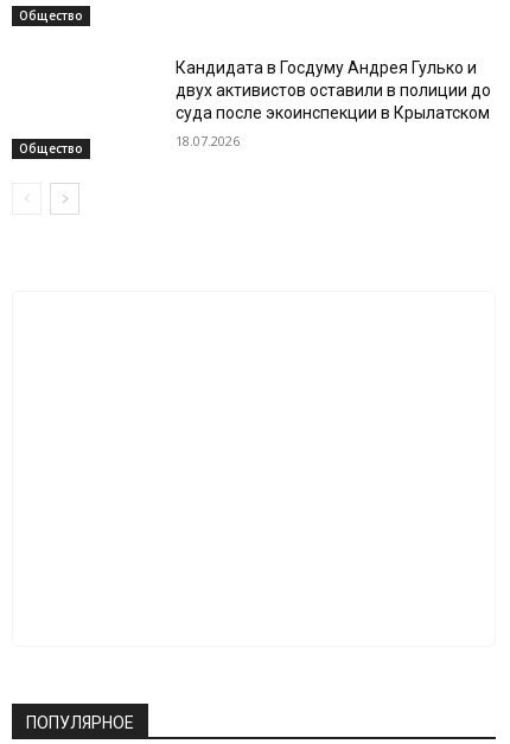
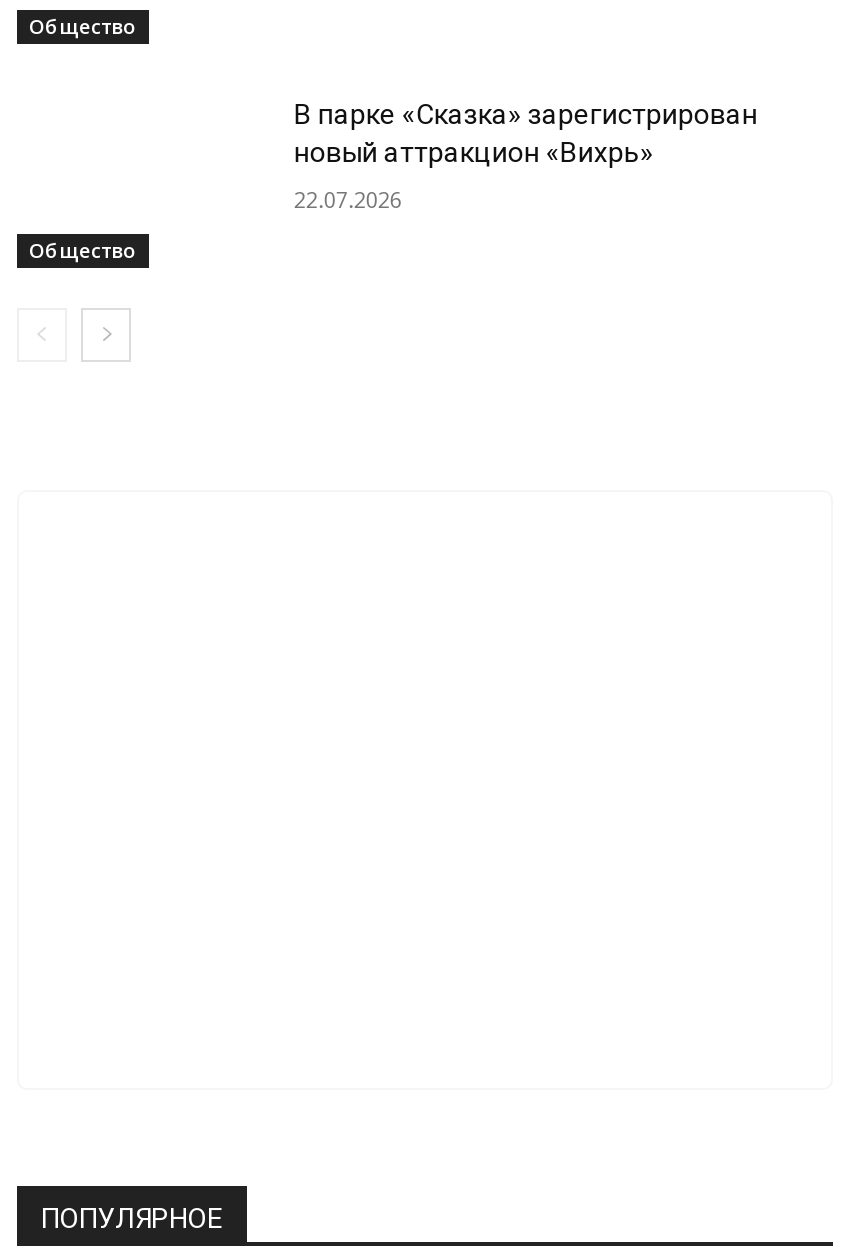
[176,59,491,123] Кандидата в Госдуму Андрея Гулько и | двух активистов оставили в полиции до | суда после экоинспекции в Крылатском -> [294,99,758,169] В парке «Сказка» зарегистрирован | новый аттракцион «Вихрь»
[176,132,240,150] 18.07.2026 -> [294,185,402,215] 22.07.2026

